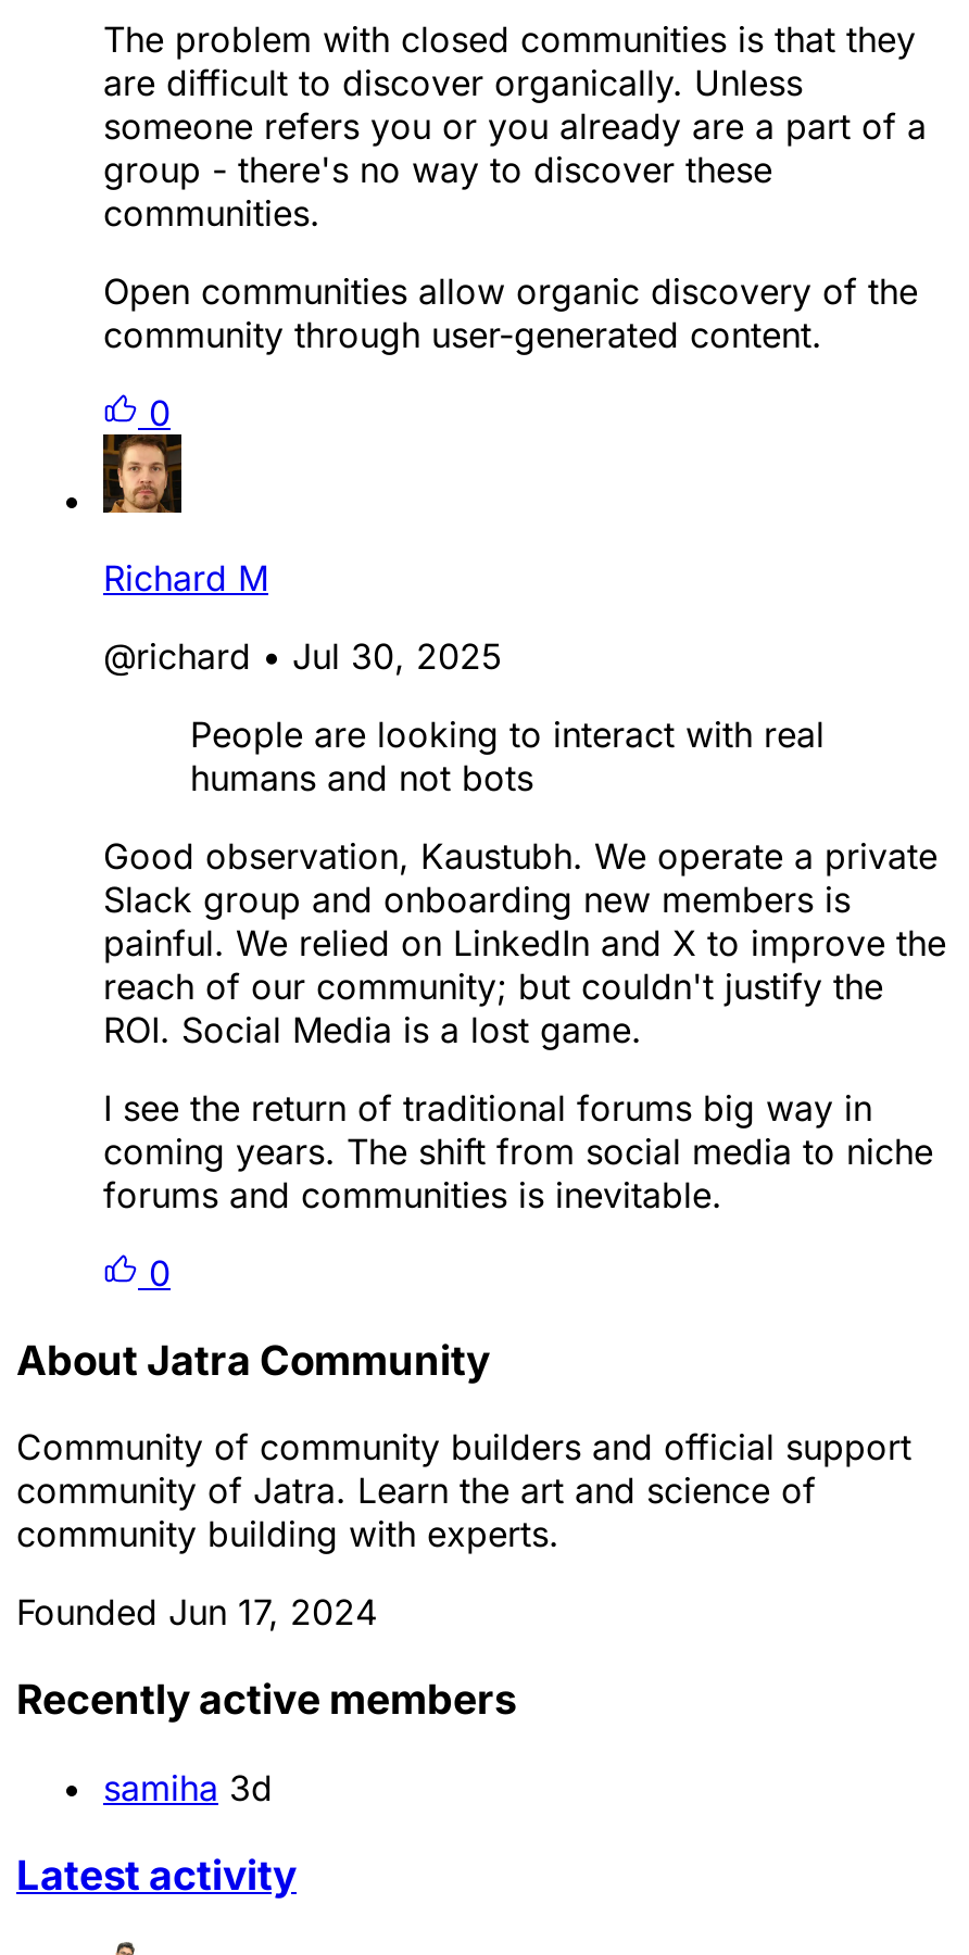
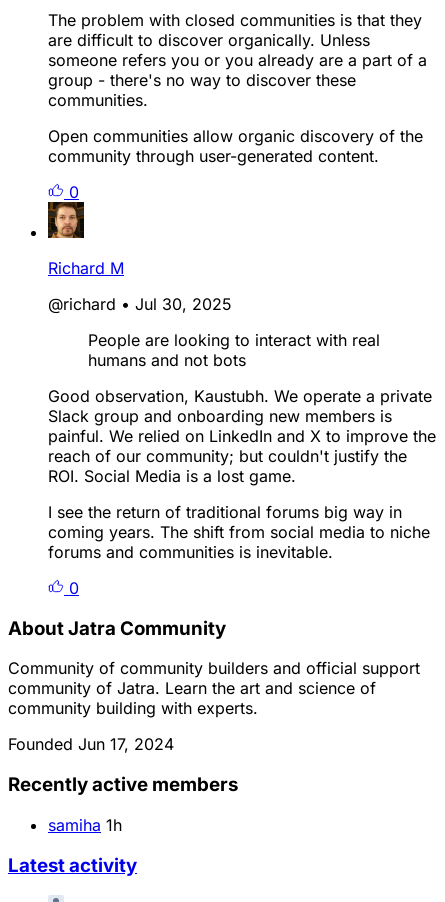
[103,1766,273,1809] samiha 3d -> [48,815,122,835] samiha 1h

